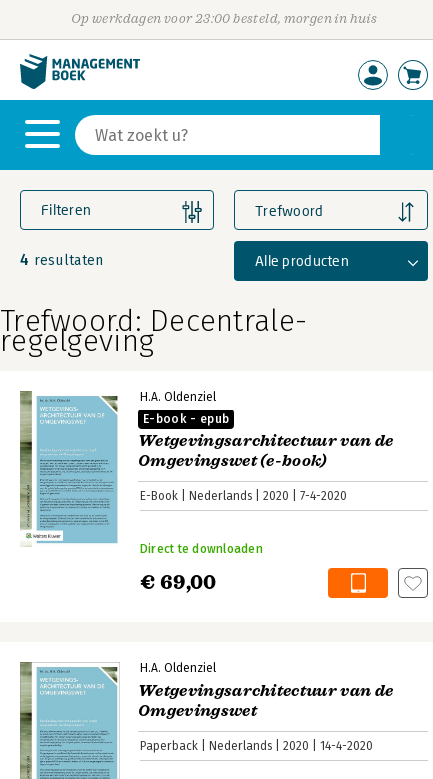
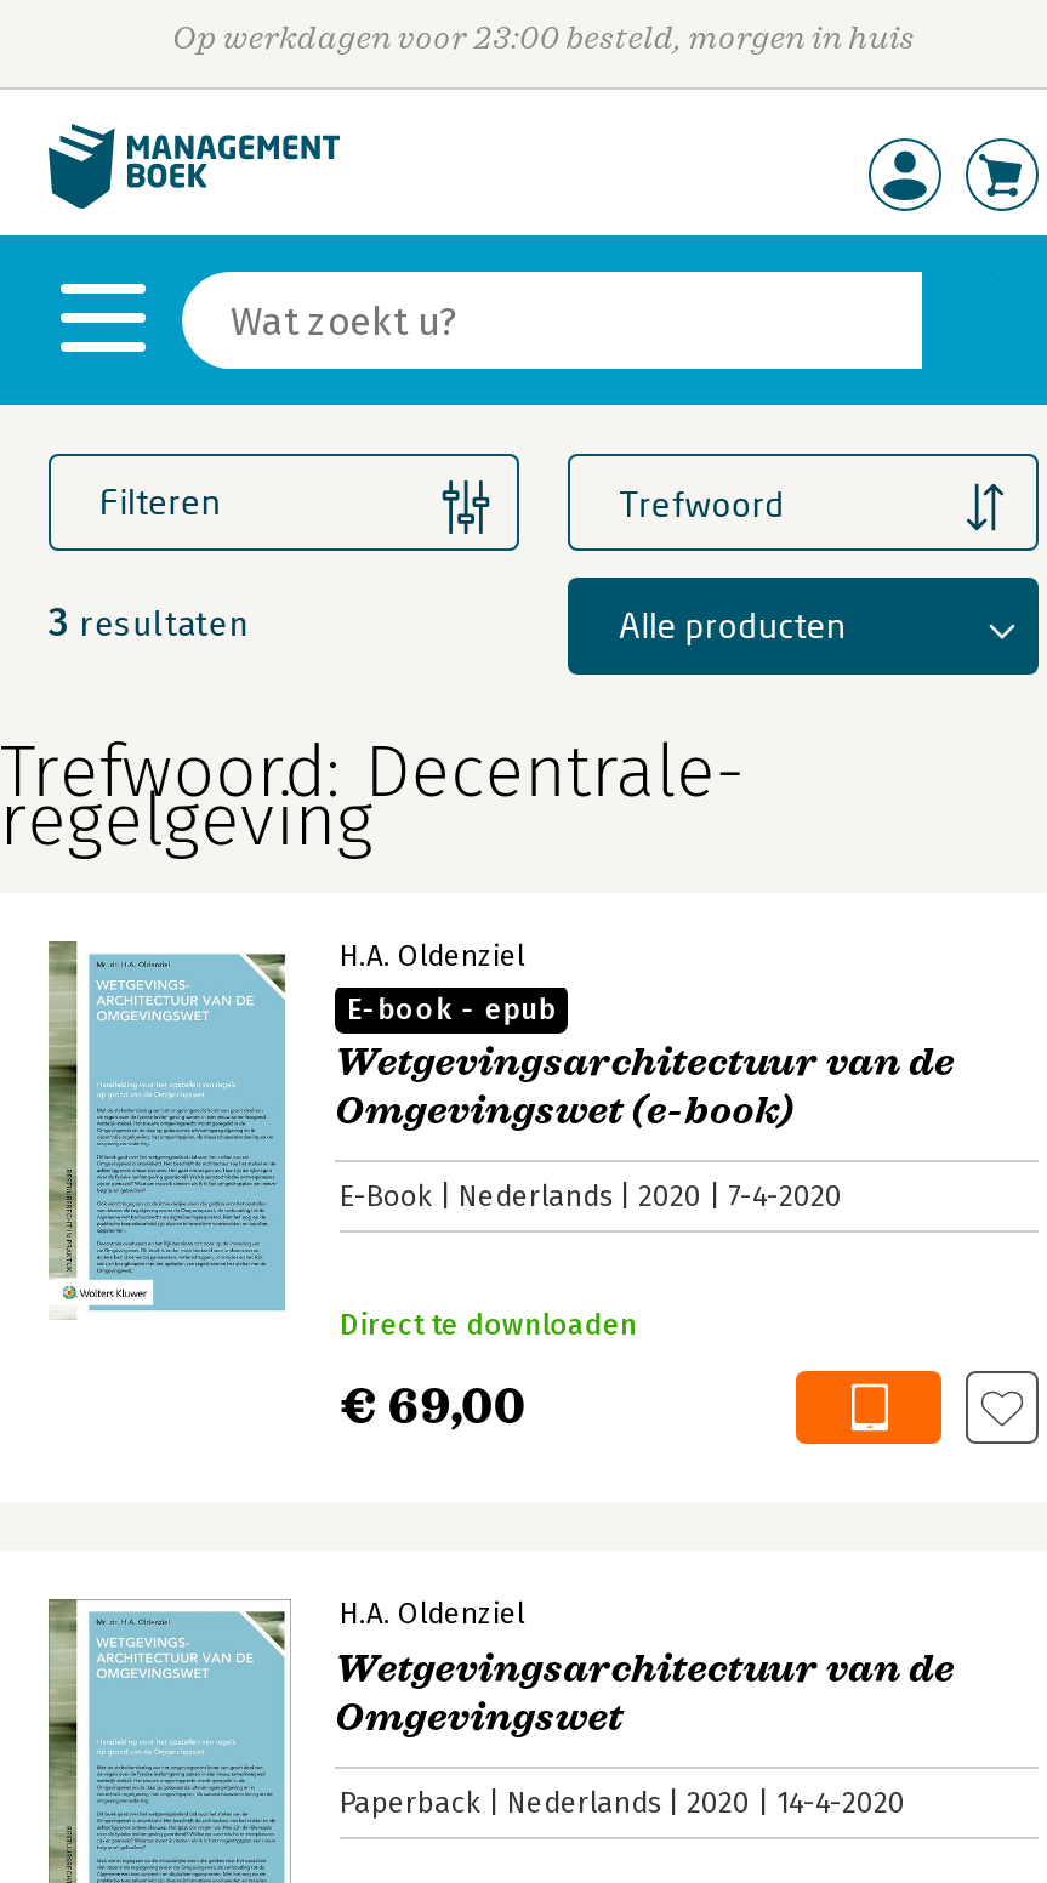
[20,250,103,269] 4 resultaten -> [49,600,248,646] 3 resultaten

